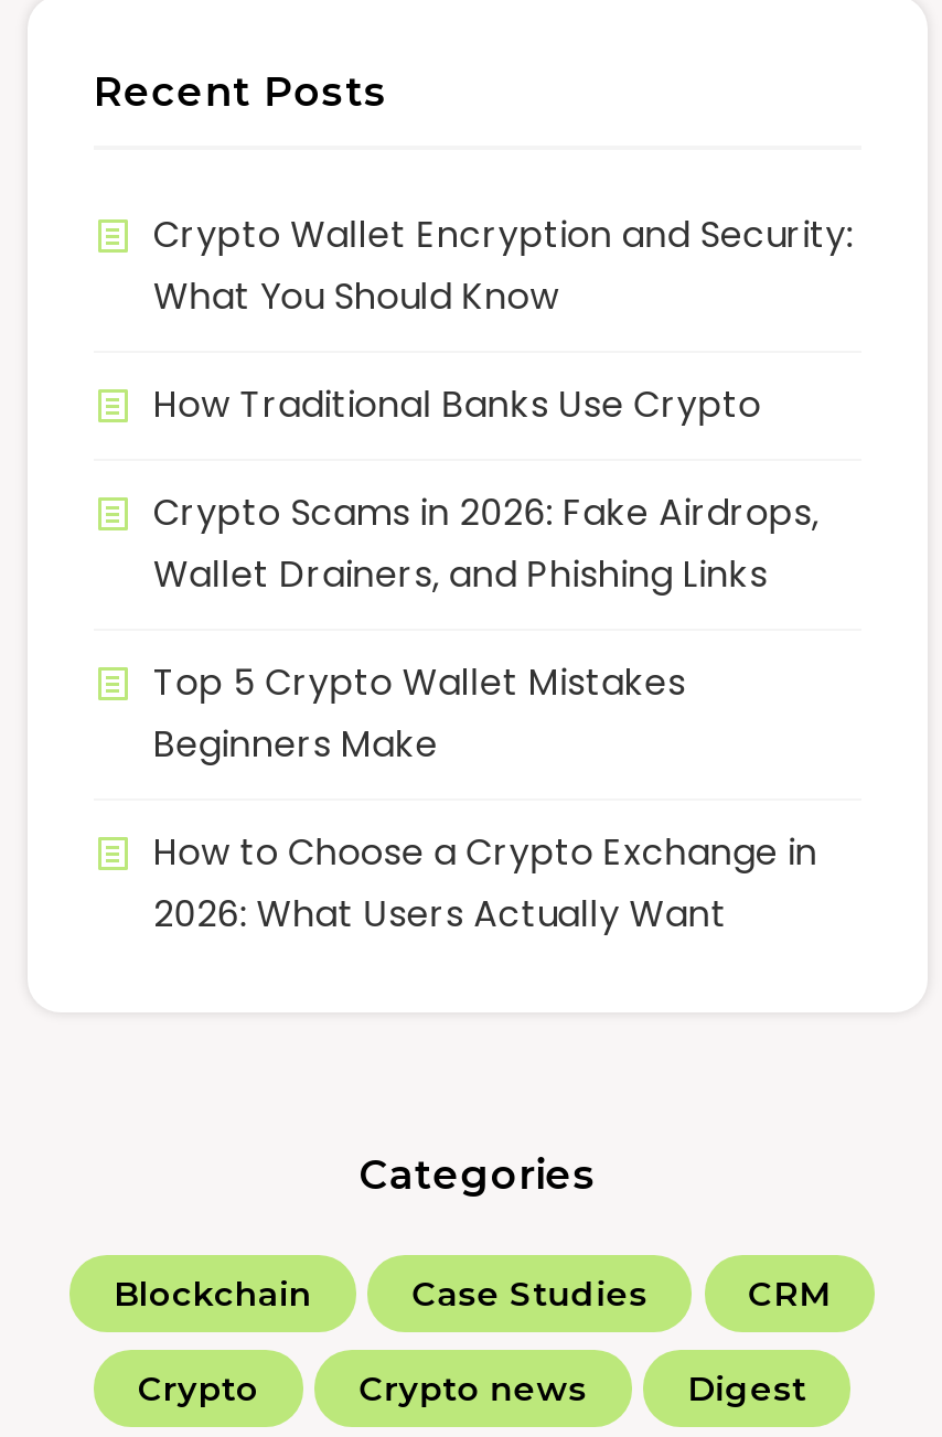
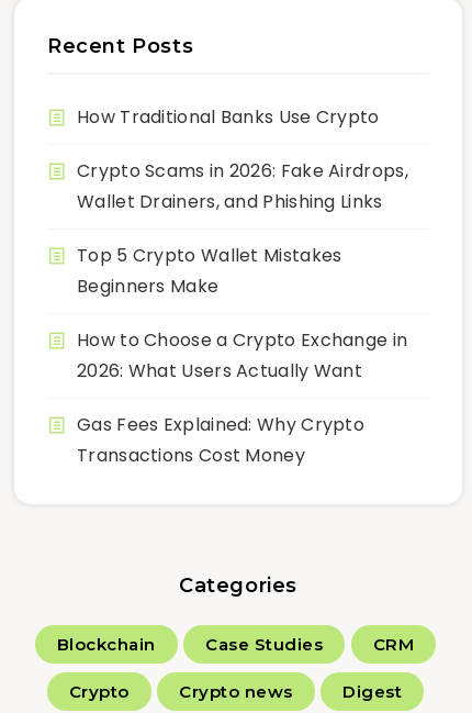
[153,210,854,322] Crypto Wallet Encryption and Security: | What You Should Know -> none
moved [153,380,819,940] -> [77,105,408,384]: How Traditional Banks Use Crypto | Crypto Scams in 2026: Fake Airdrops, | Wallet Drainers, and Phishing Links | Top 5 Crypto Wallet Mistakes | Beginners Make | How to Choose a Crypto Exchange in | 2026: What Users Actually Want
none -> [77,412,364,468] Gas Fees Explained: Why Crypto | Transactions Cost Money

